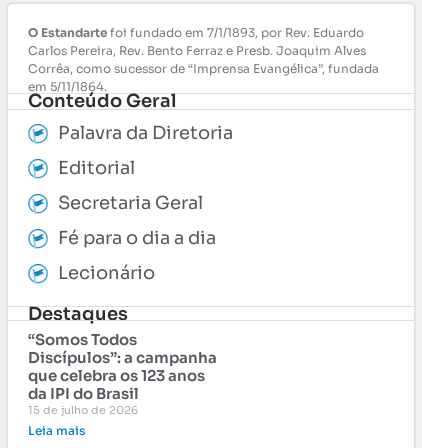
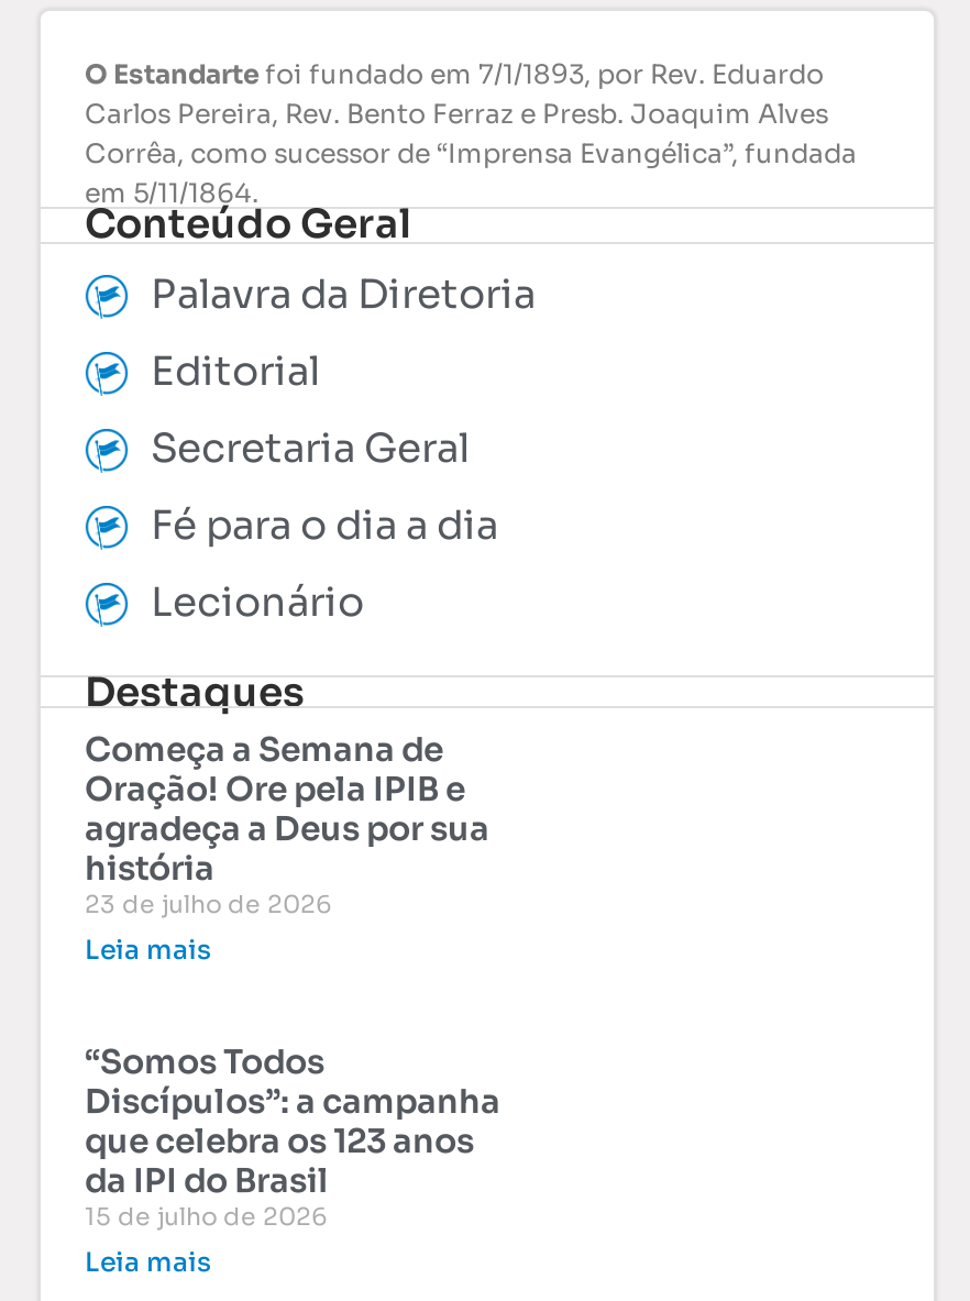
none -> [85,729,489,966] Começa a Semana de | Oração! Ore pela IPIB e | agradeça a Deus por sua | história | 23 de julho de 2026 | Leia mais

